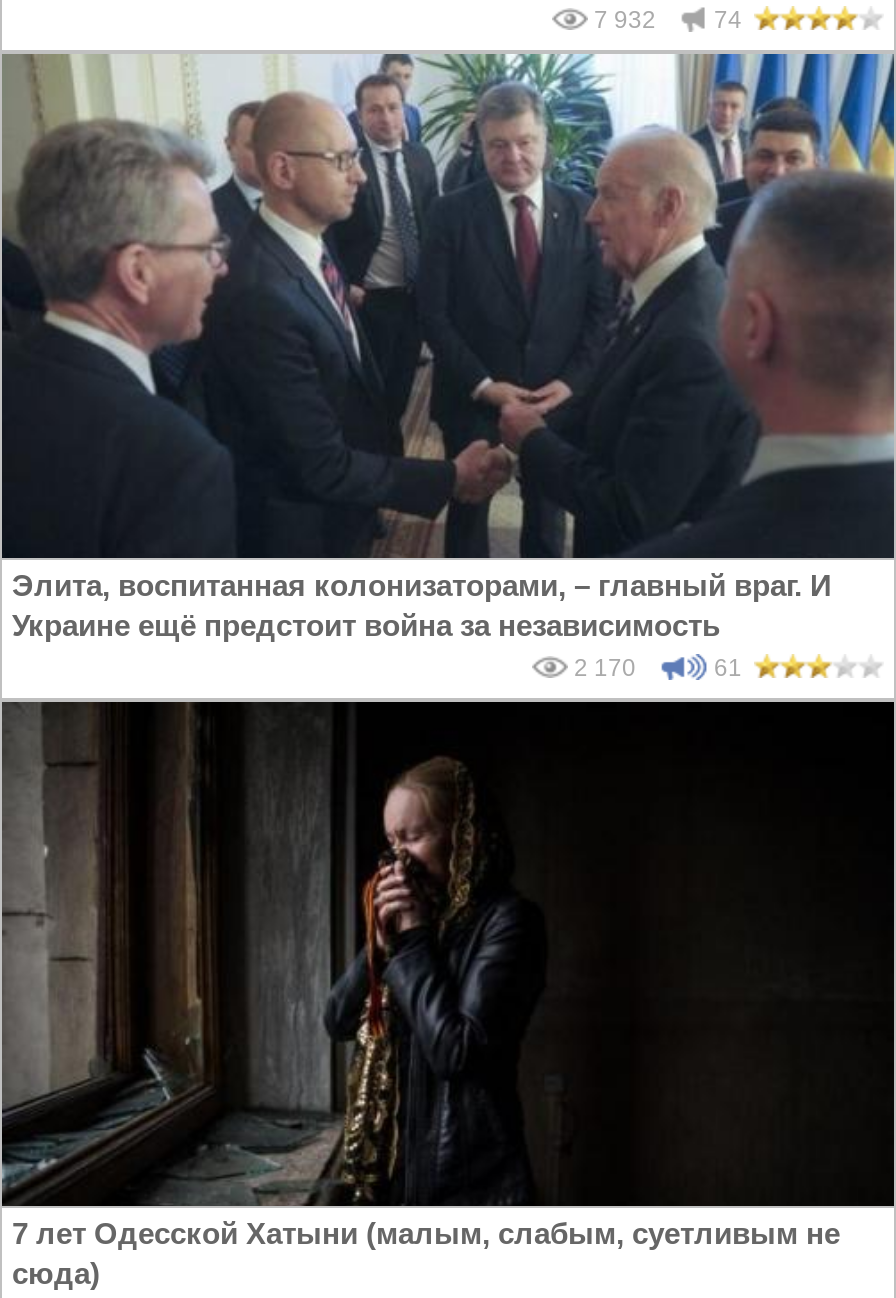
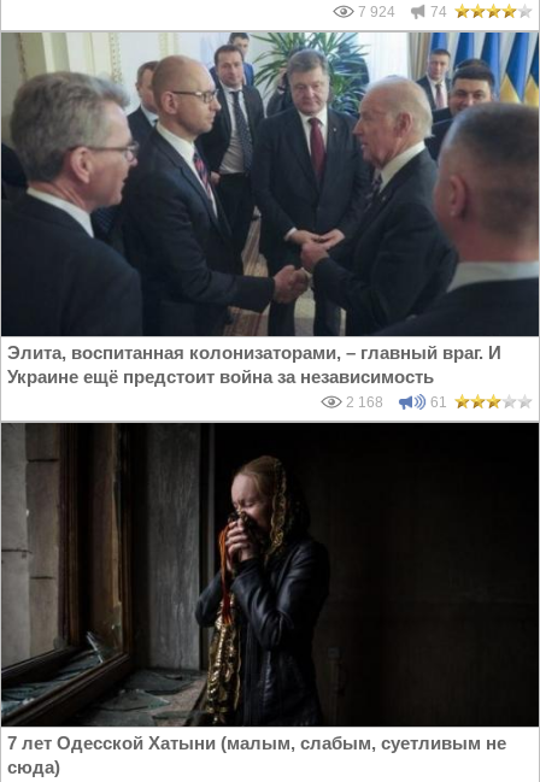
[588,7,742,35] 7 932 74 -> [354,4,447,21] 7 924 74
[568,655,636,683] 2 170 -> [342,394,383,411] 2 168

